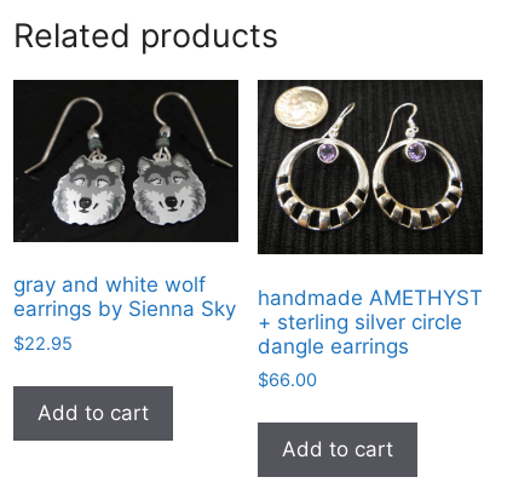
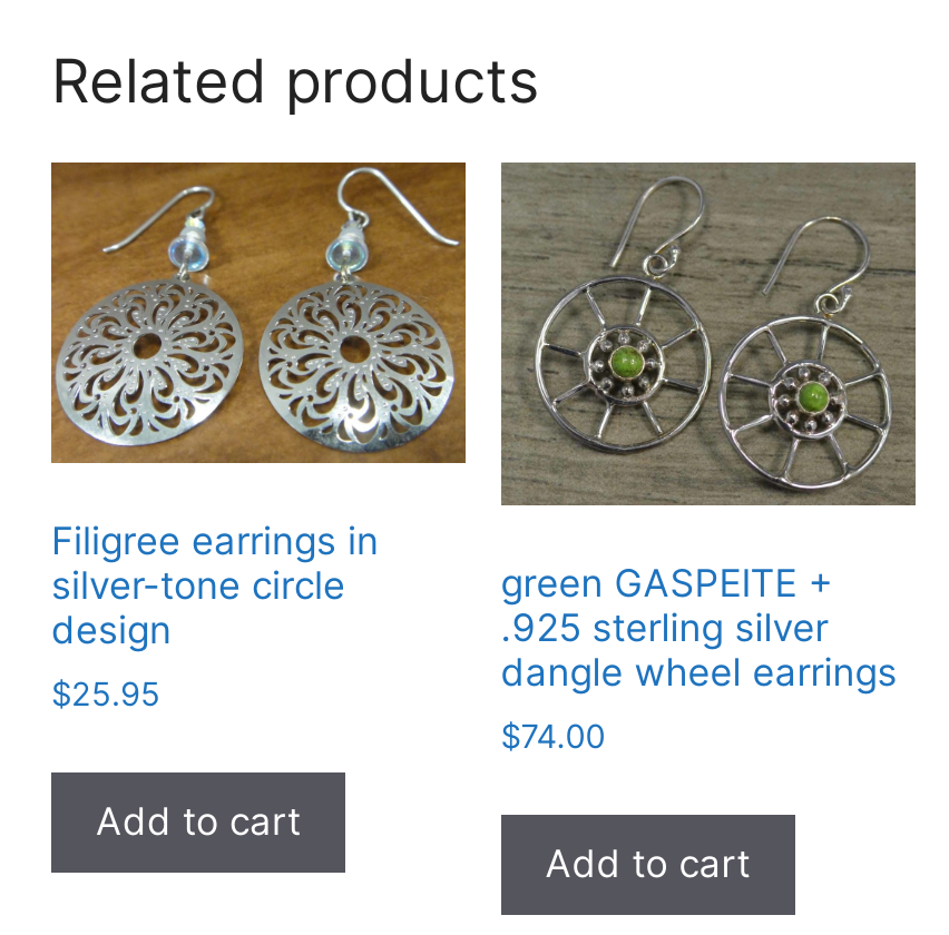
[12,79,240,321] [image] | gray and white wolf | earrings by Sienna Sky -> [49,159,468,652] [image] | Filigree earrings in | silver-tone circle | design
[256,80,484,358] [image] | handmade AMETHYST | + sterling silver circle | dangle earrings -> [499,164,918,695] [image] | green GASPEITE + | .925 sterling silver | dangle wheel earrings
[13,332,73,354] $22.95 -> [51,673,160,713] $25.95
[257,369,317,391] $66.00 -> [501,716,605,756] $74.00

